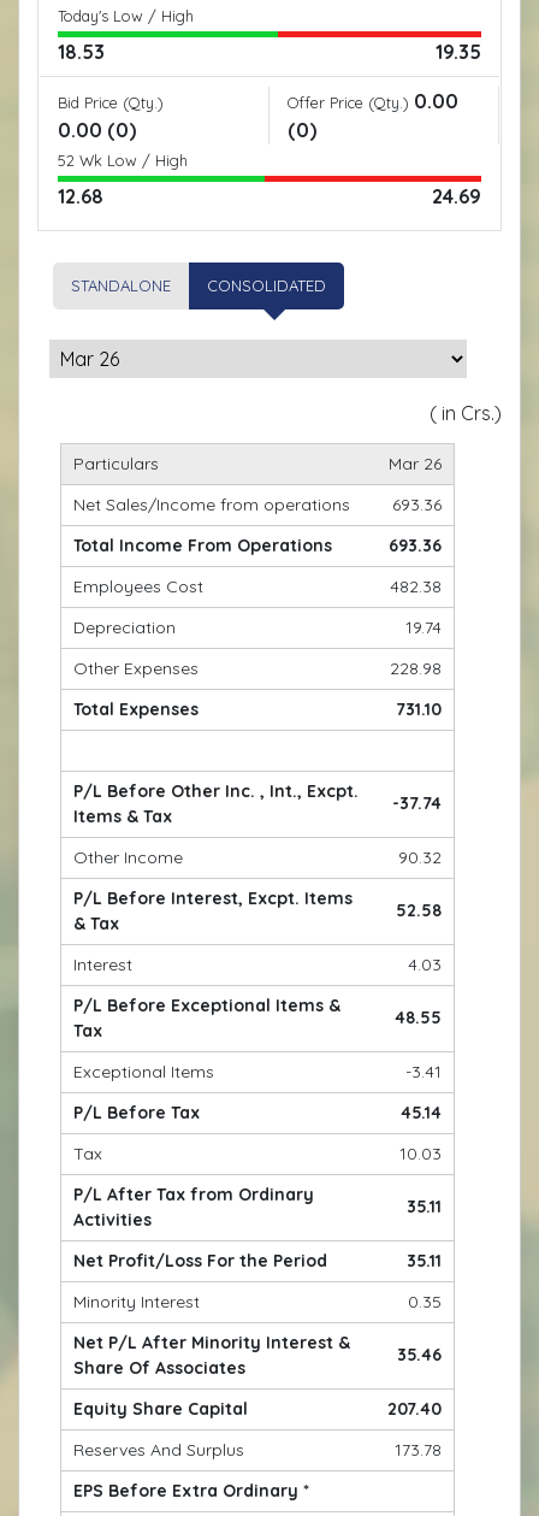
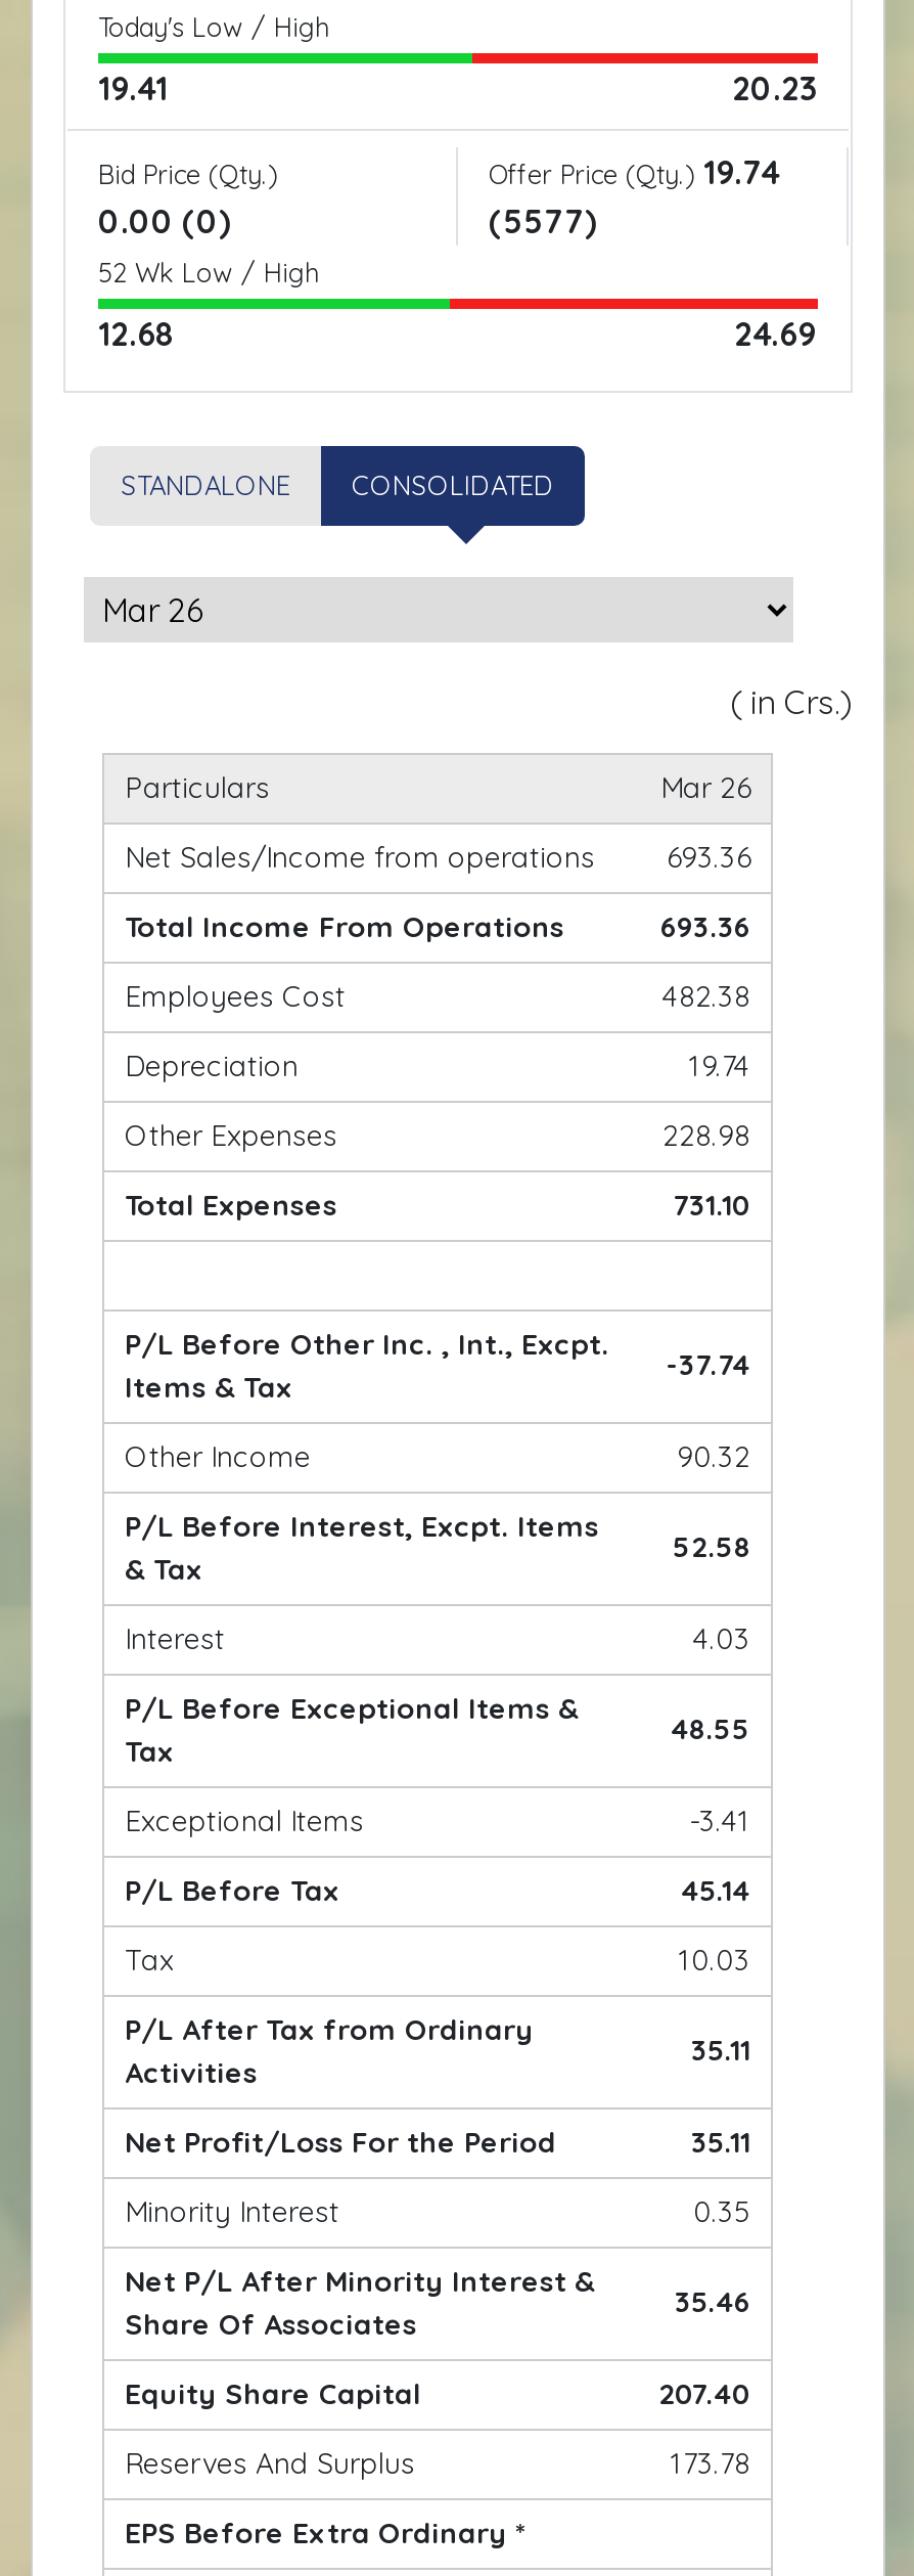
[58,40,105,64] 18.53 -> [98,68,168,108] 19.41
[436,40,481,64] 19.35 -> [732,68,818,108] 20.23
[288,89,458,113] Offer Price (Qty.) 0.00 -> [489,151,779,192] Offer Price (Qty.) 19.74
[288,118,316,142] (0) -> [489,201,597,241] (5577)

